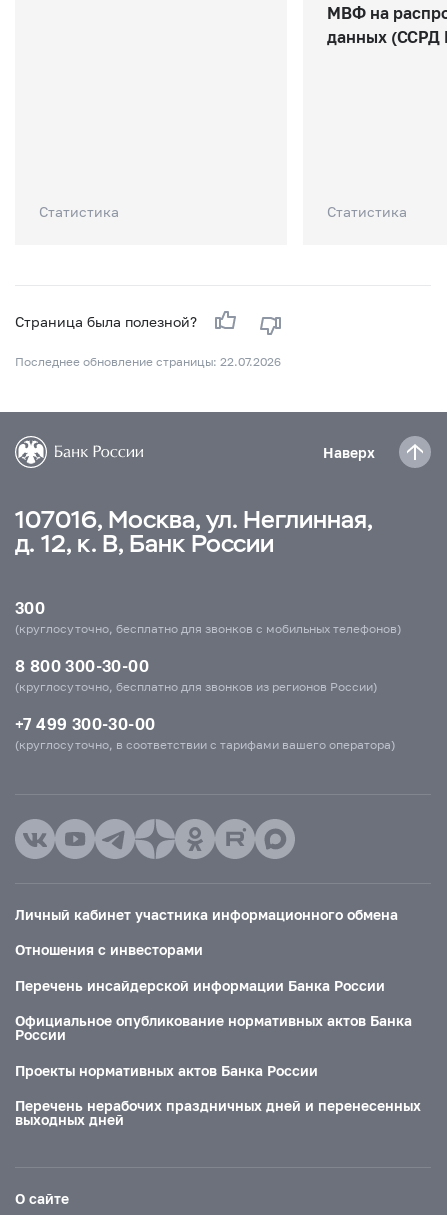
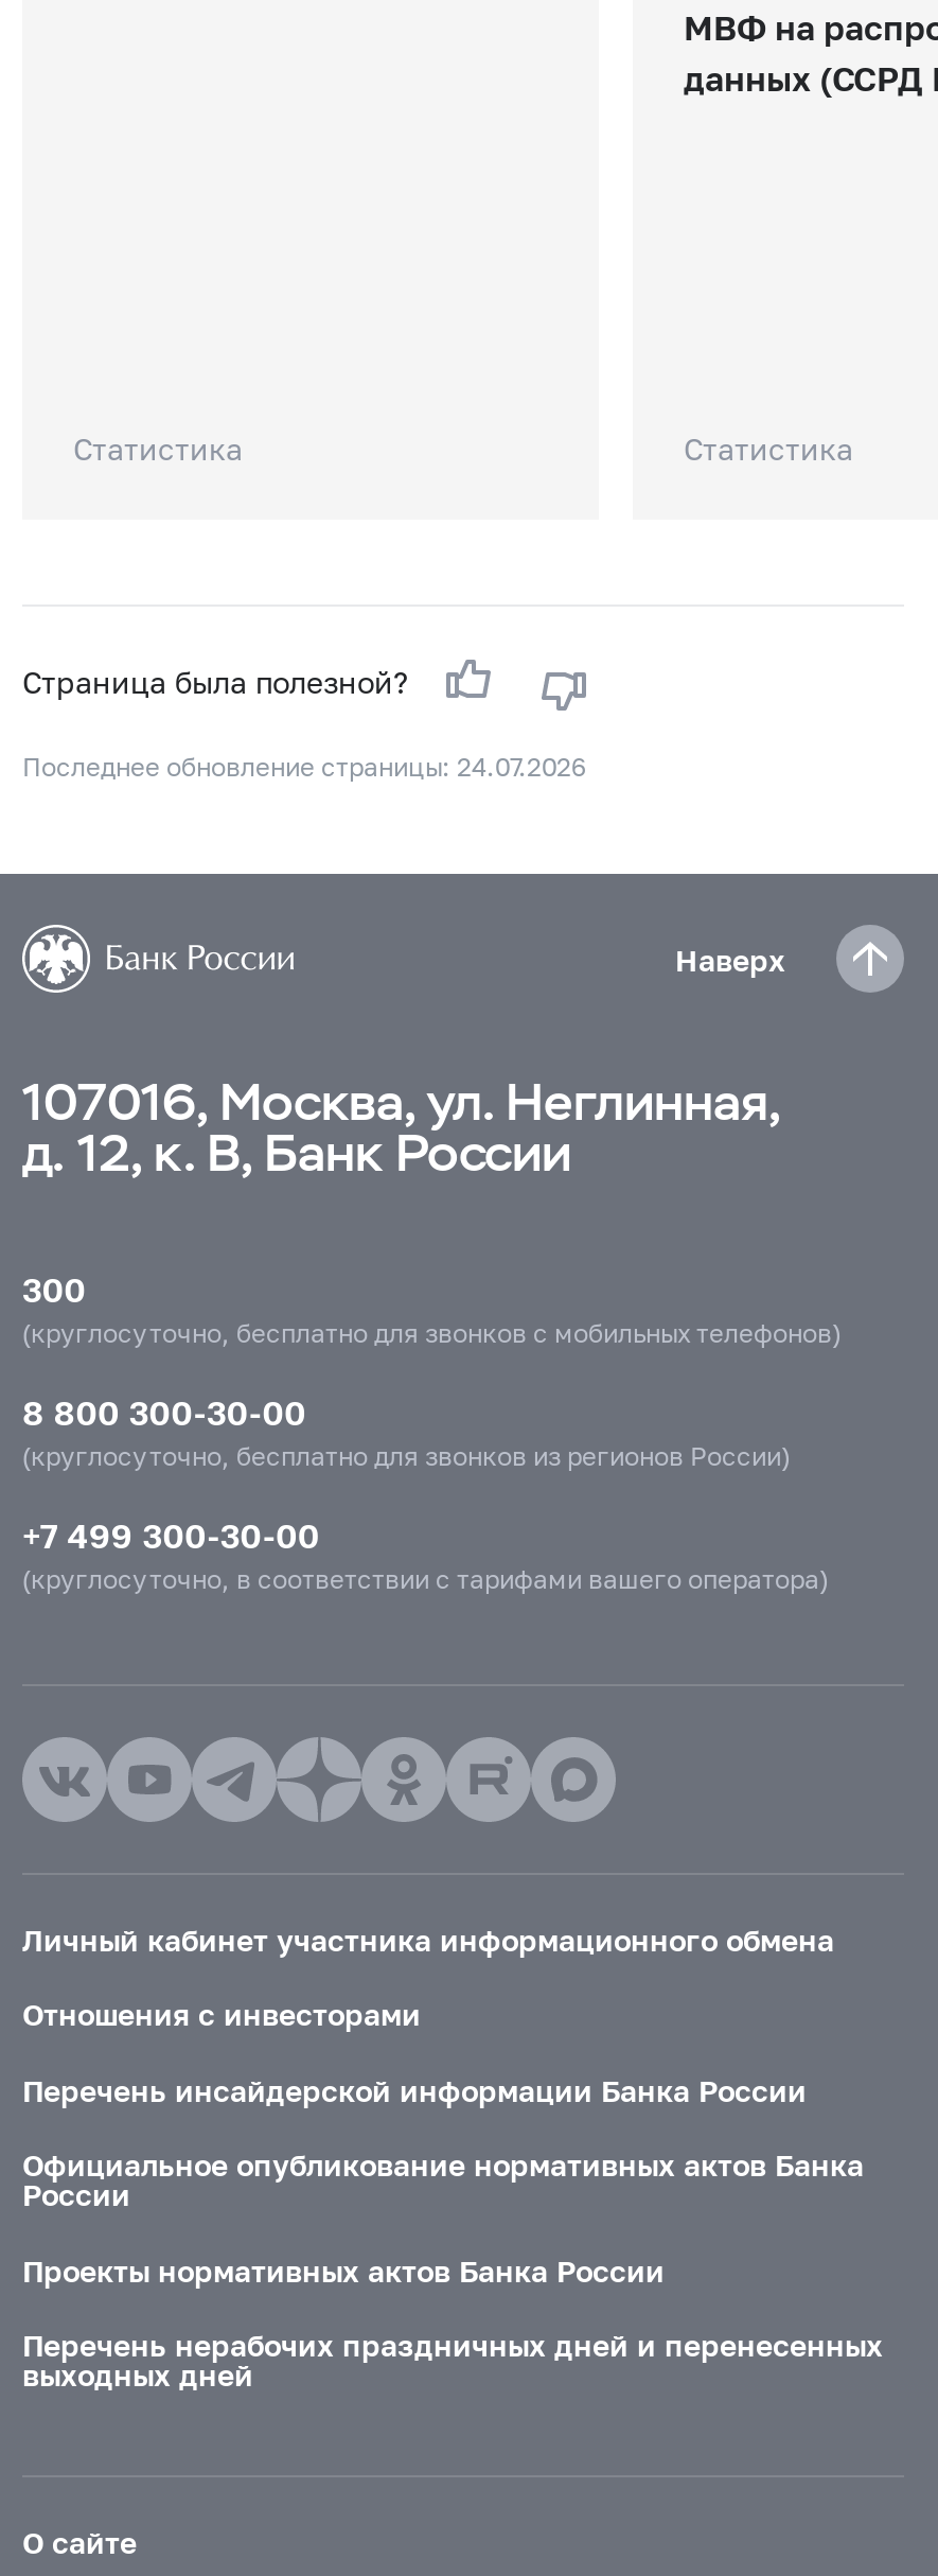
[15,354,281,369] Последнее обновление страницы: 22.07.2026 -> [22,751,586,783] Последнее обновление страницы: 24.07.2026

